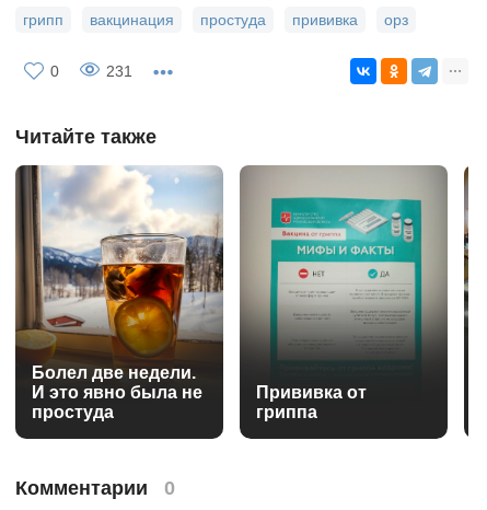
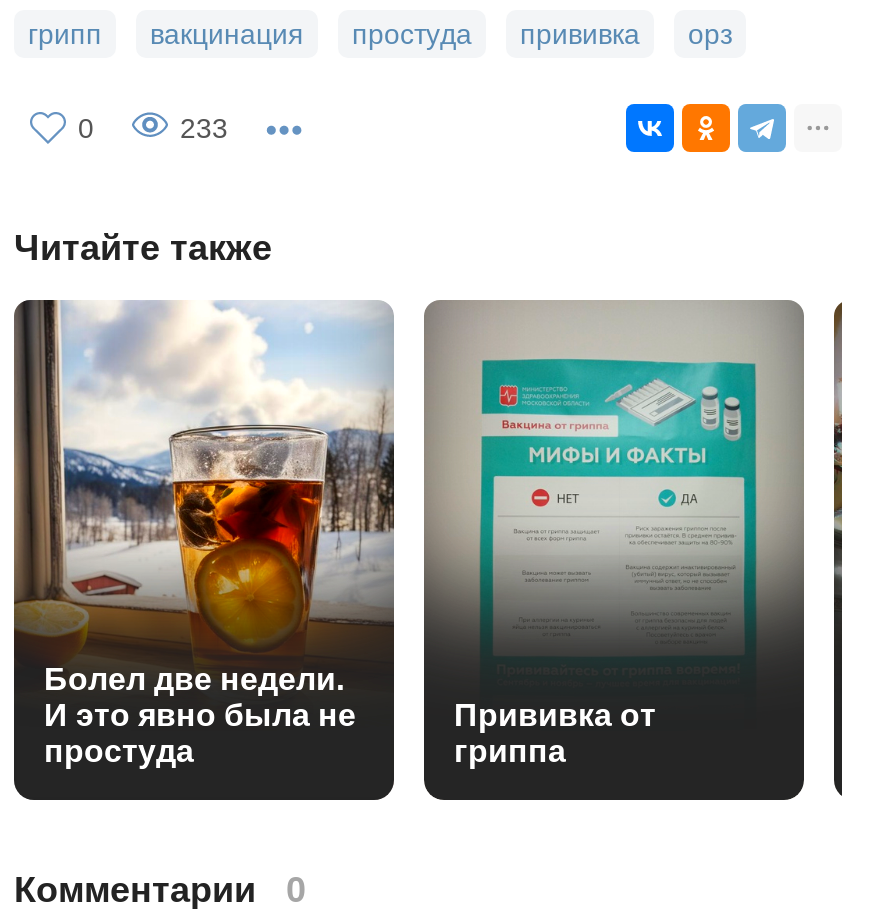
[106,62,132,80] 231 -> [180,112,228,144] 233

